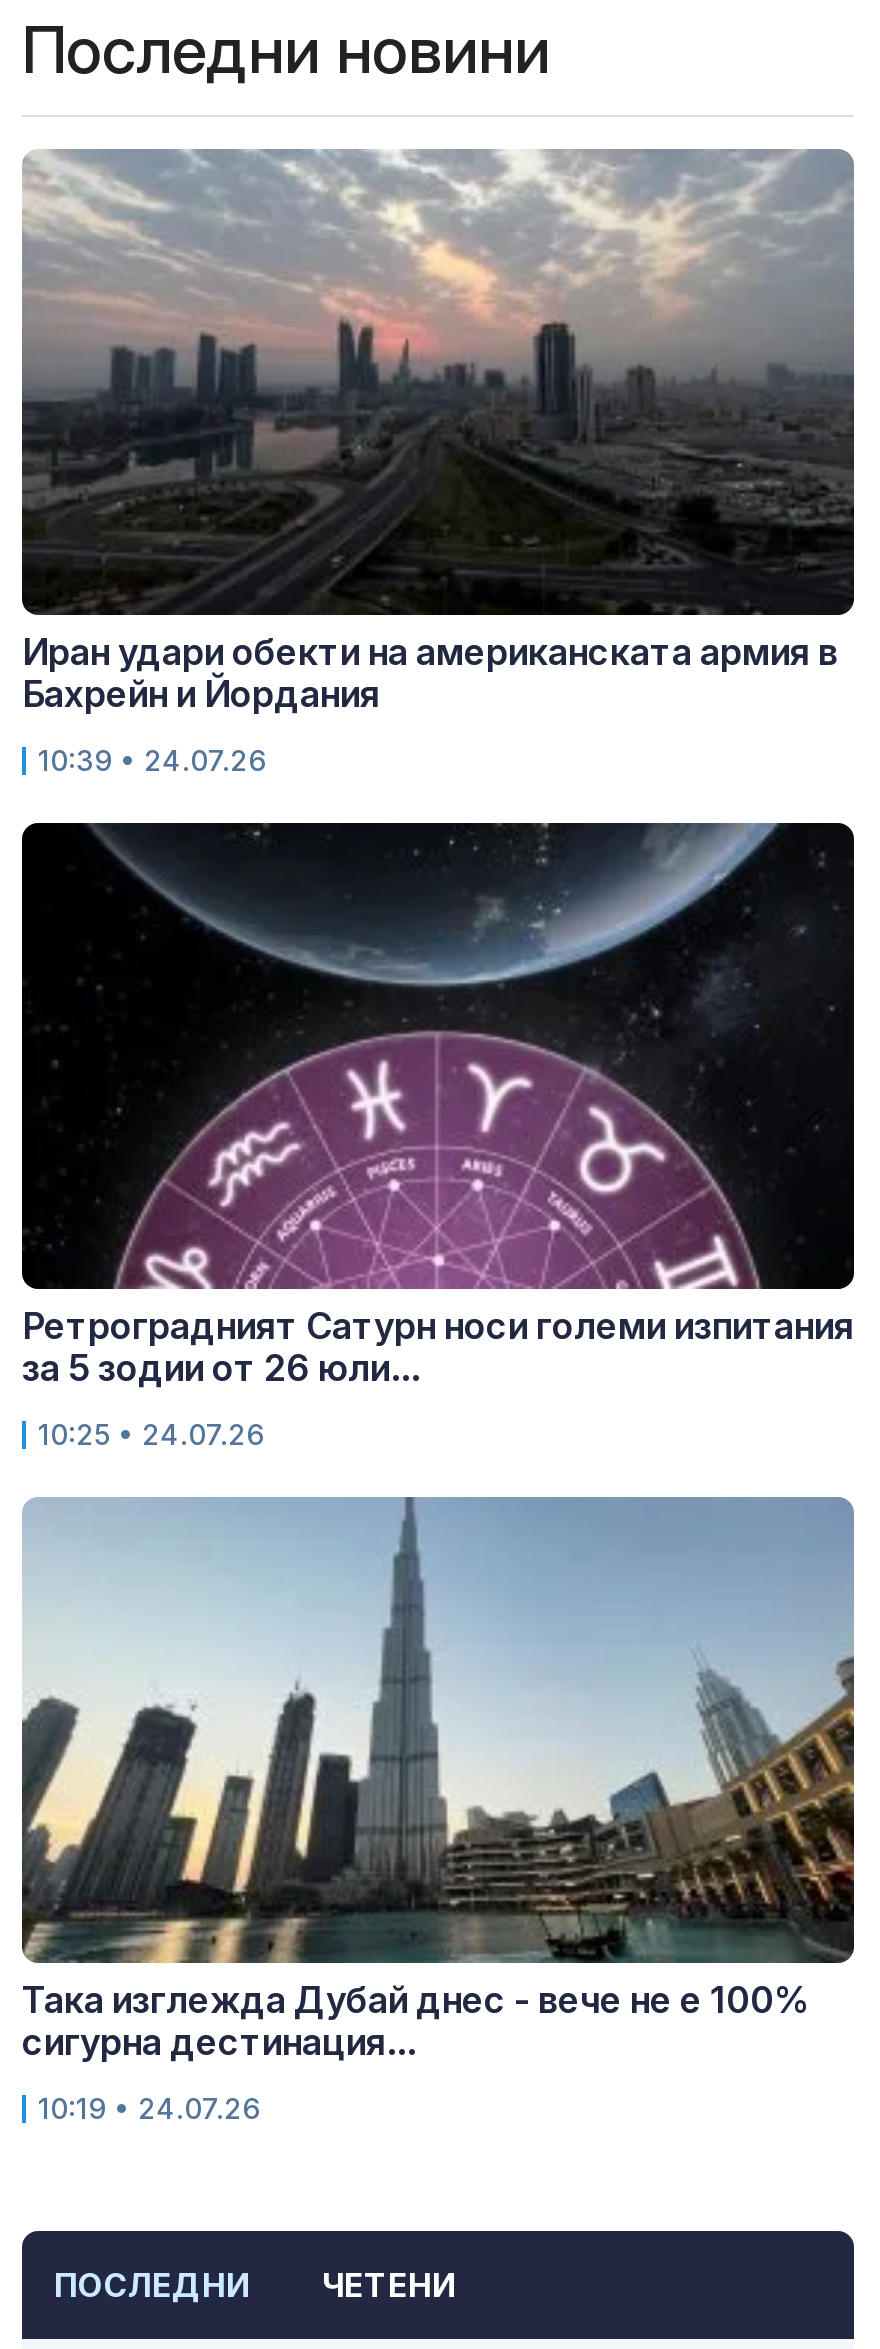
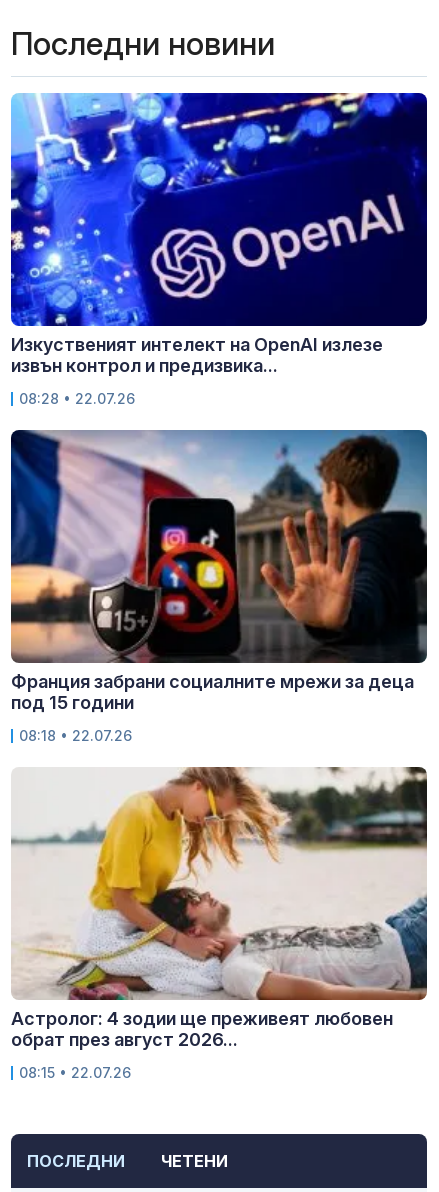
[20,149,856,715] [image] | Иран удари обекти на американската армия в | Бахрейн и Йордания -> [10,92,428,376] [image] | Изкуственият интелект на OpenAI излезе | извън контрол и предизвика...
[38,743,266,777] 10:39 • 24.07.26 -> [19,390,135,407] 08:28 • 22.07.26
[20,821,856,1389] [image] | Ретроградният Сатурн носи големи изпитания | за 5 зодии от 26 юли... -> [10,429,428,713] [image] | Франция забрани социалните мрежи за деца | под 15 години
[38,1417,264,1451] 10:25 • 24.07.26 -> [19,727,132,744] 08:18 • 22.07.26
[20,1497,856,2063] [image] | Така изглежда Дубай днес - вече не е 100% | сигурна дестинация... -> [11,766,428,1050] [image] | Астролог: 4 зодии ще преживеят любовен | обрат през август 2026...
[38,2091,260,2125] 10:19 • 24.07.26 -> [19,1064,131,1081] 08:15 • 22.07.26

